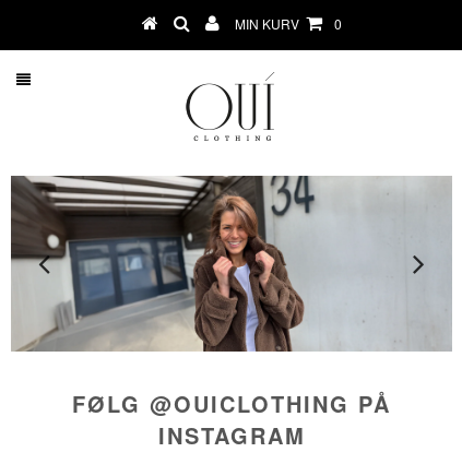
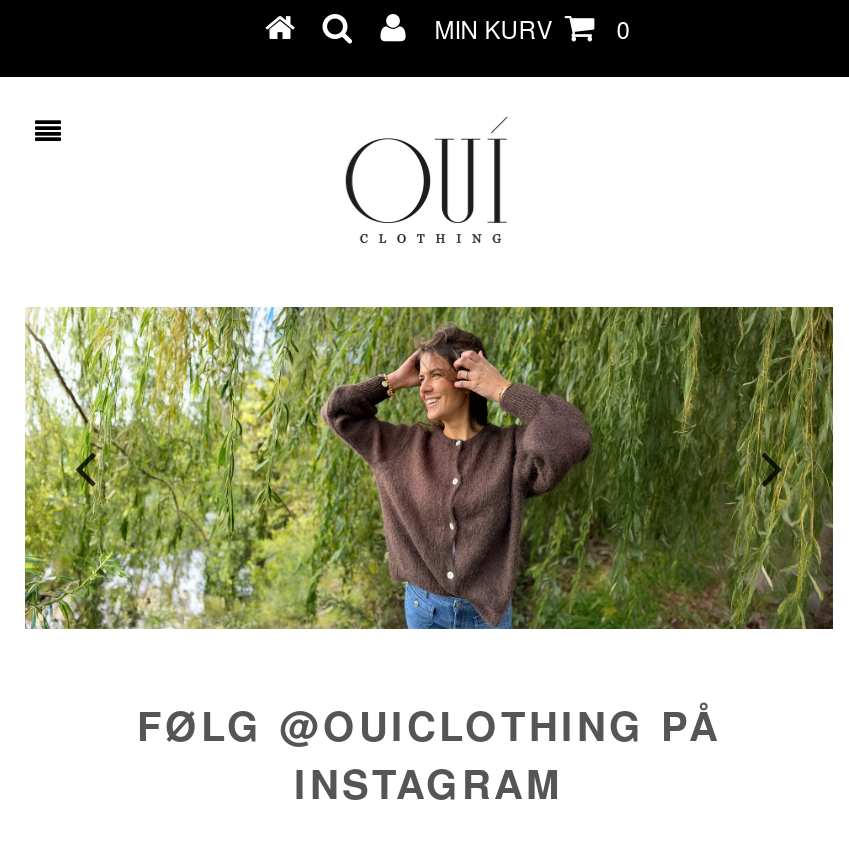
[10,175,451,353] [image] -> [23,305,833,631] [image]

